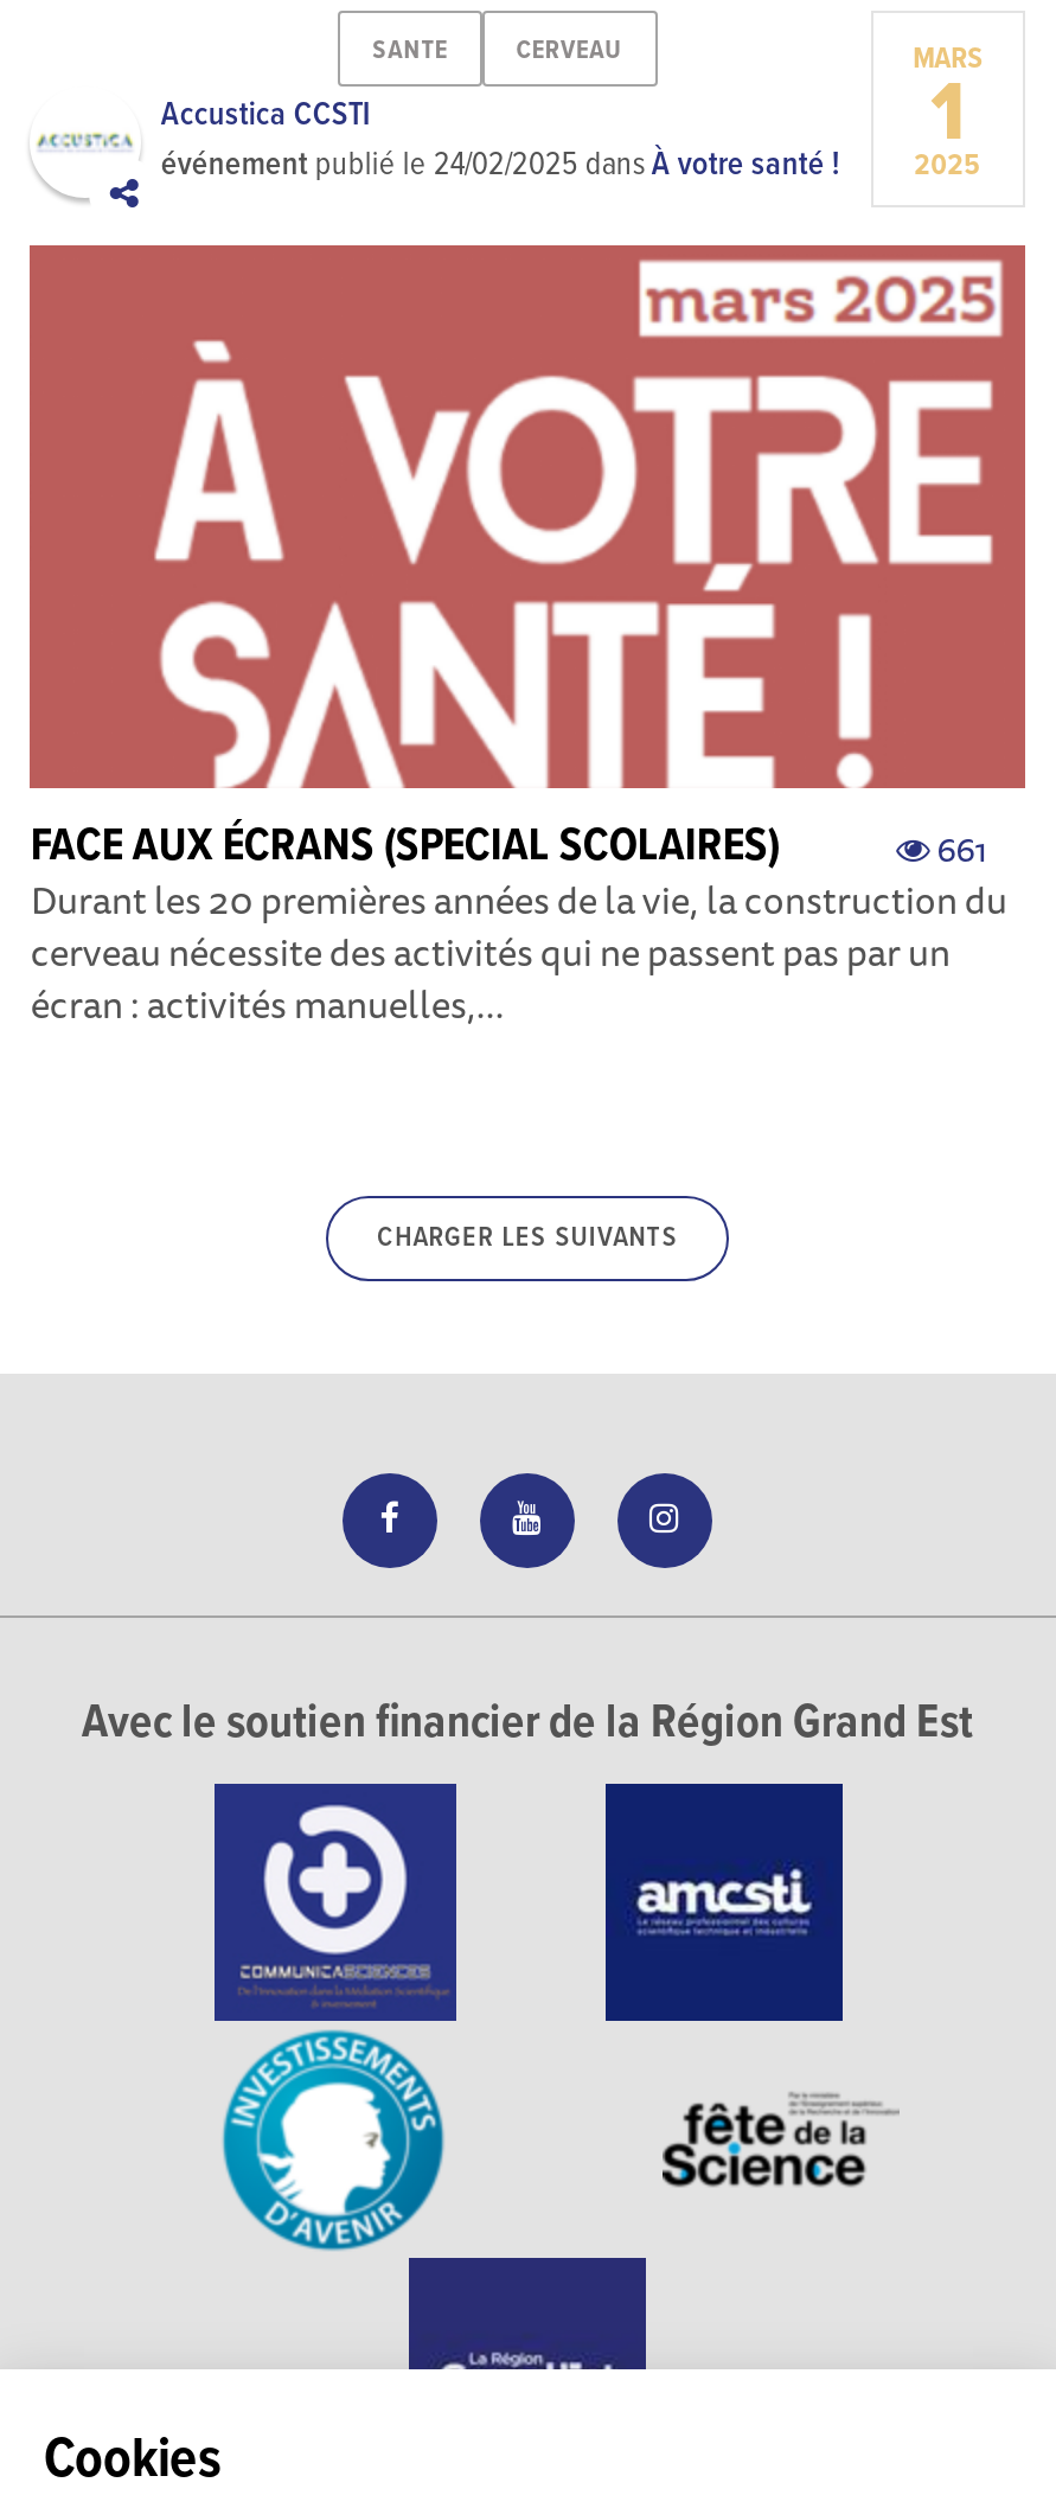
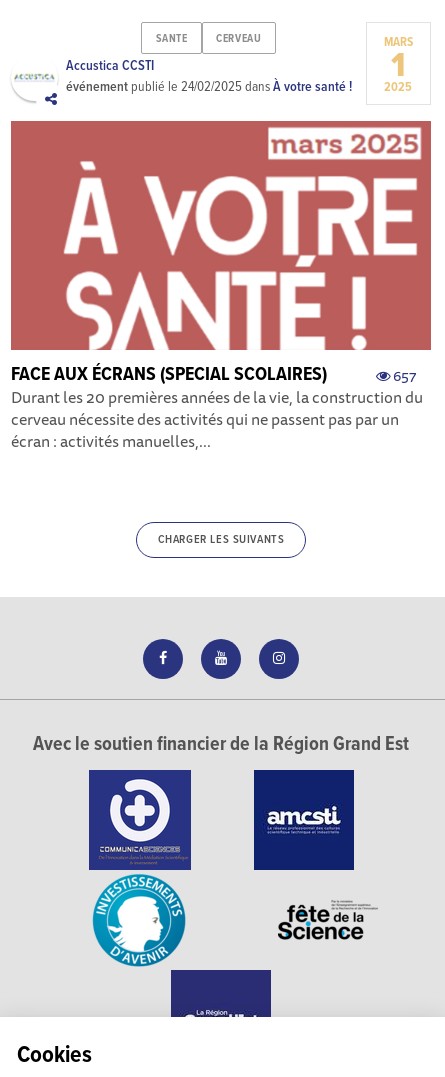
[929,822,989,876] 661 -> [390,364,416,387] 657

